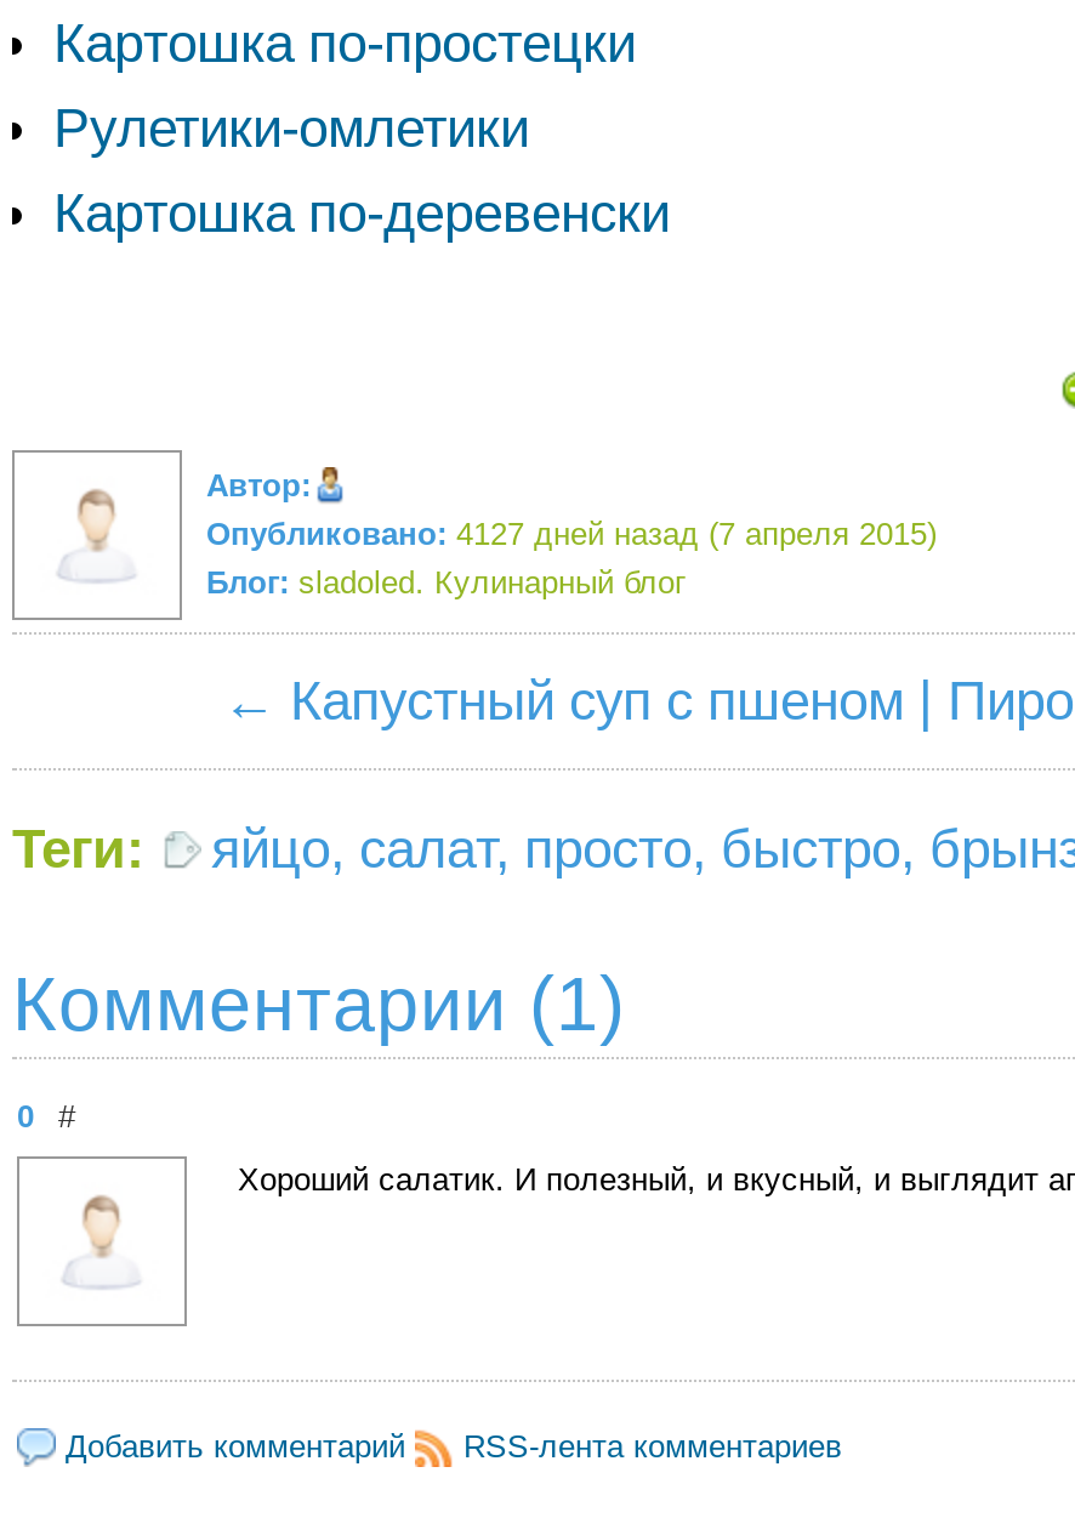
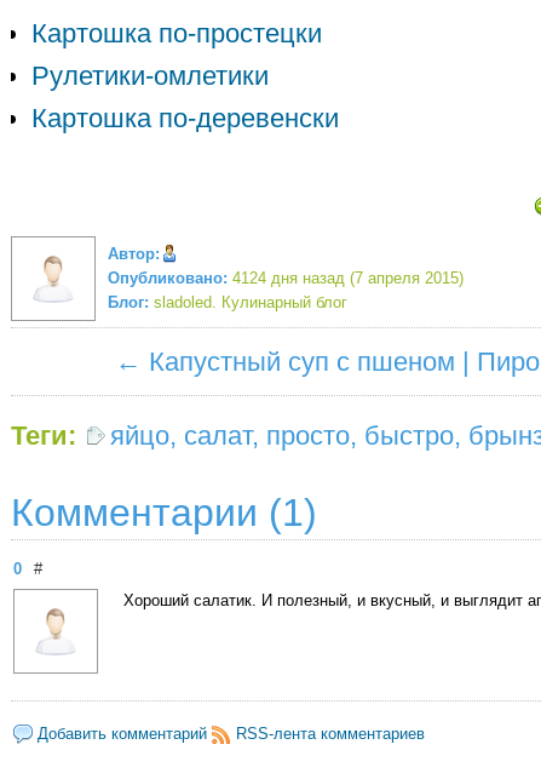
[206,516,937,552] Опубликовано: 4127 дней назад (7 апреля 2015) -> [108,269,464,287] Опубликовано: 4124 дня назад (7 апреля 2015)

